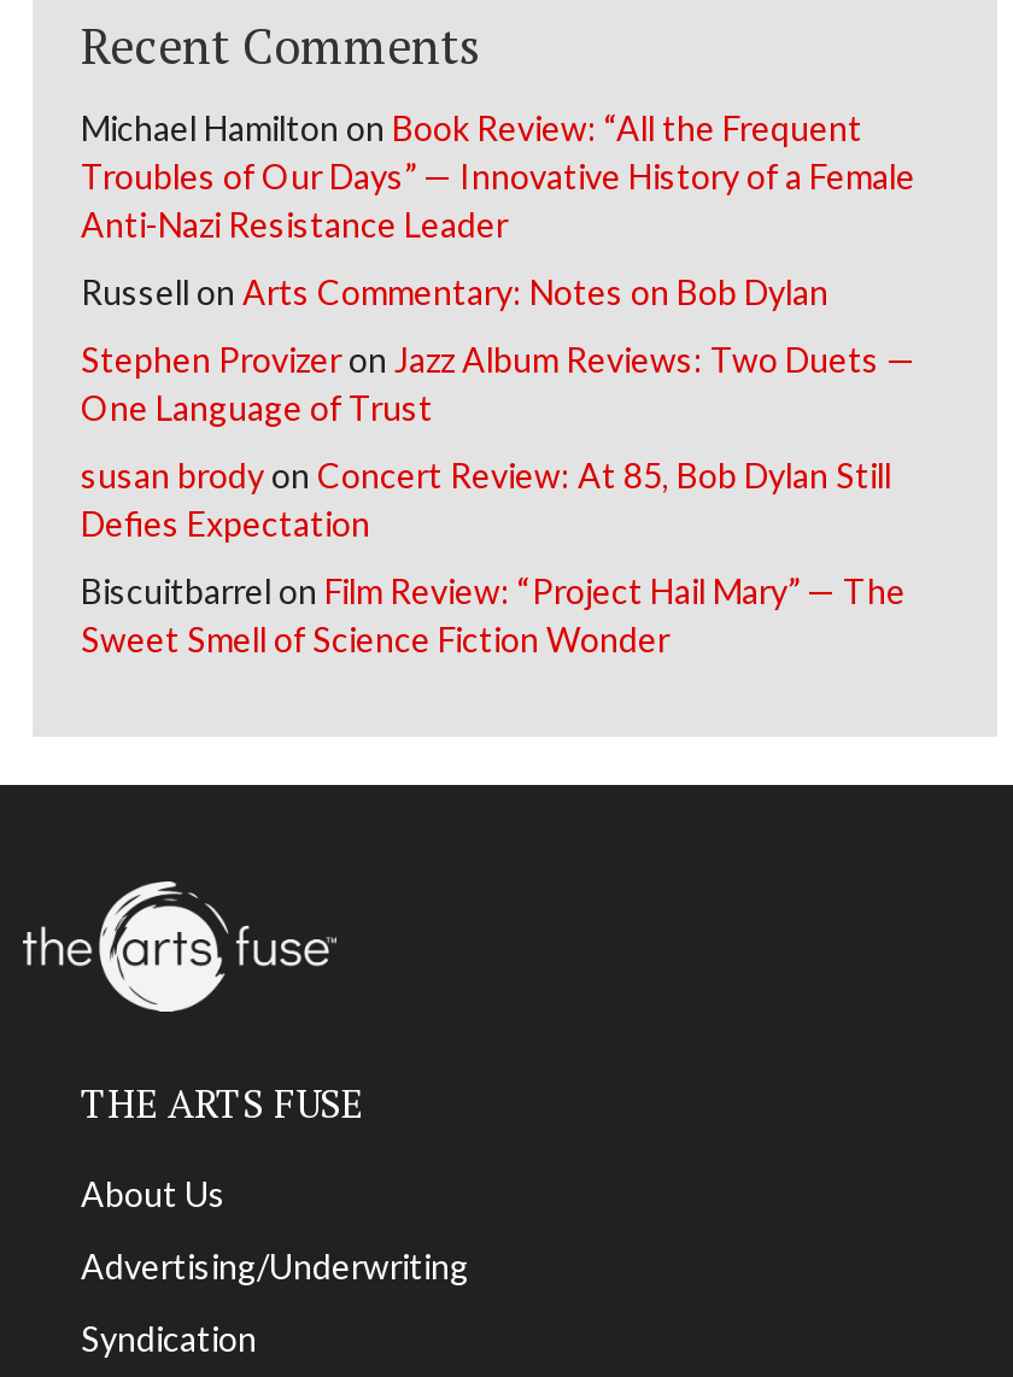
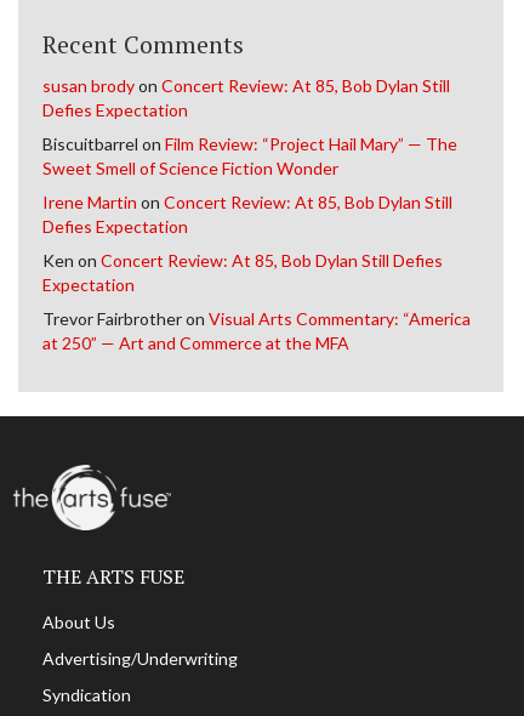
[81,106,915,427] Michael Hamilton on Book Review: “All the Frequent | Troubles of Our Days” — Innovative History of a Female | Anti-Nazi Resistance Leader | Russell on Arts Commentary: Notes on Bob Dylan | Stephen Provizer on Jazz Album Reviews: Two Duets — | One Language of Trust -> none
moved [81,454,906,659] -> [42,75,457,178]: susan brody on Concert Review: At 85, Bob Dylan Still | Defies Expectation | Biscuitbarrel on Film Review: “Project Hail Mary” — The | Sweet Smell of Science Fiction Wonder
none -> [42,191,471,353] Irene Martin on Concert Review: At 85, Bob Dylan Still | Defies Expectation | Ken on Concert Review: At 85, Bob Dylan Still Defies | Expectation | Trevor Fairbrother on Visual Arts Commentary: “America | at 250” — Art and Commerce at the MFA

